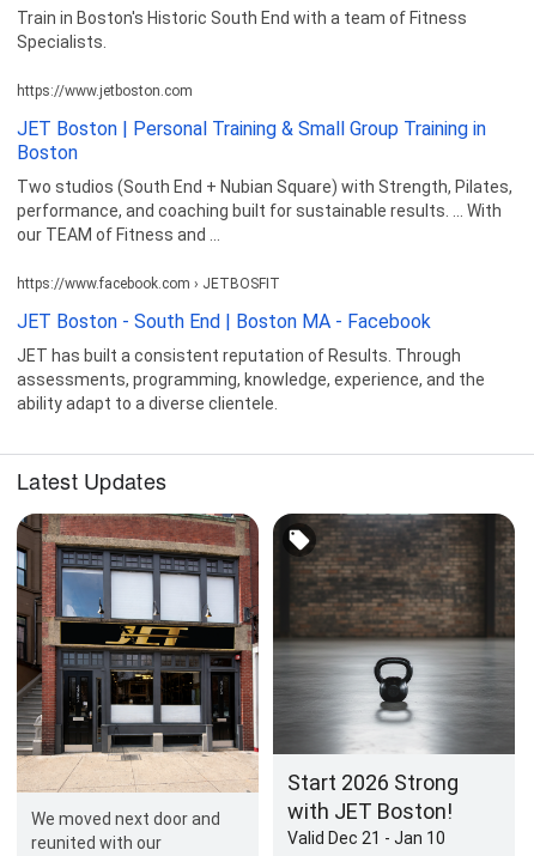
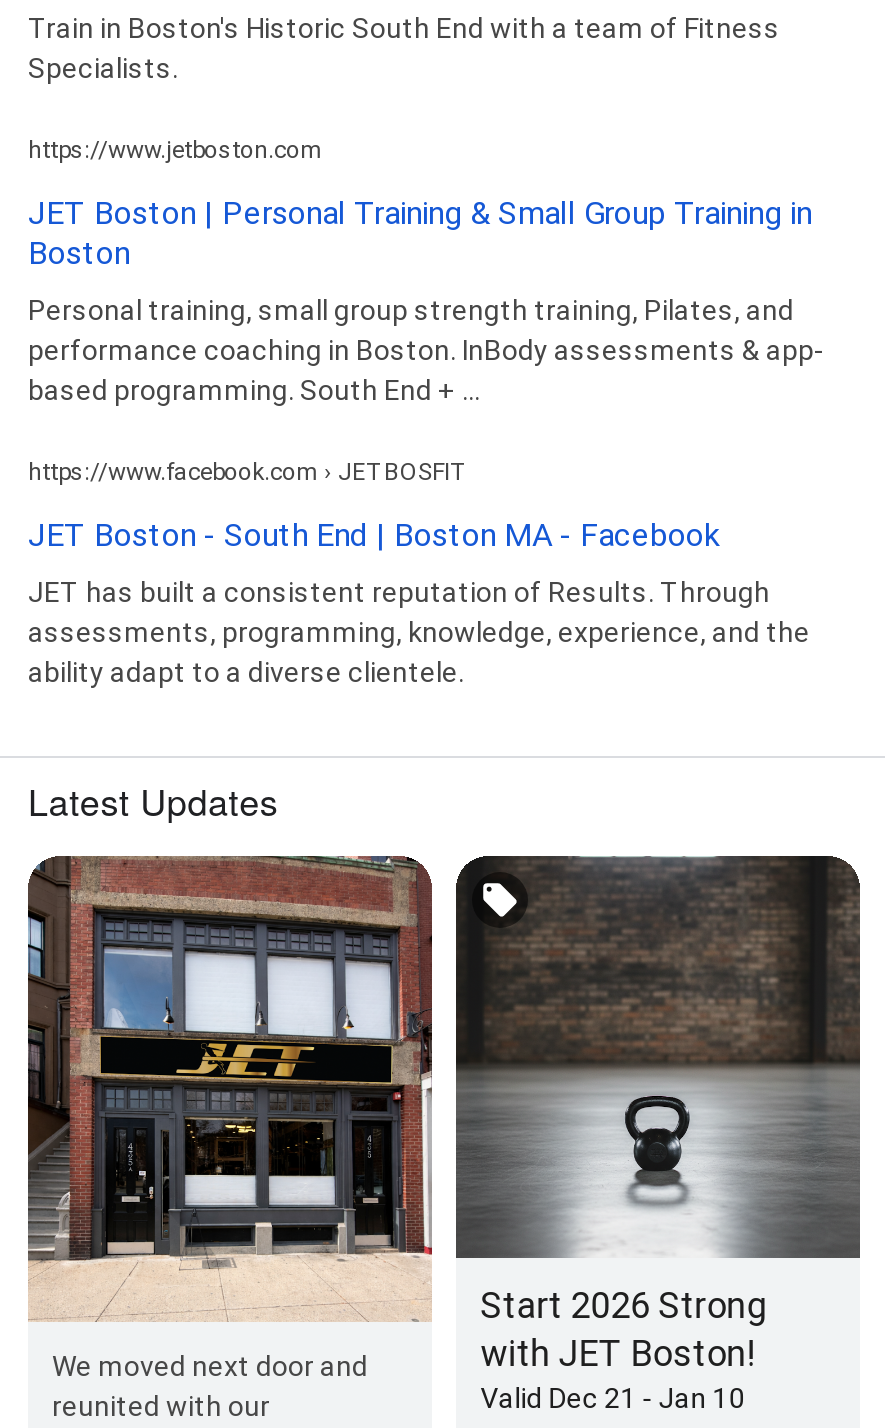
[17,177,512,244] Two studios (South End + Nubian Square) with Strength, Pilates, | performance, and coaching built for sustainable results. ... With | our TEAM of Fitness and ... -> [28,293,824,405] Personal training, small group strength training, Pilates, and | performance coaching in Boston. InBody assessments & app- | based programming. South End + ...

